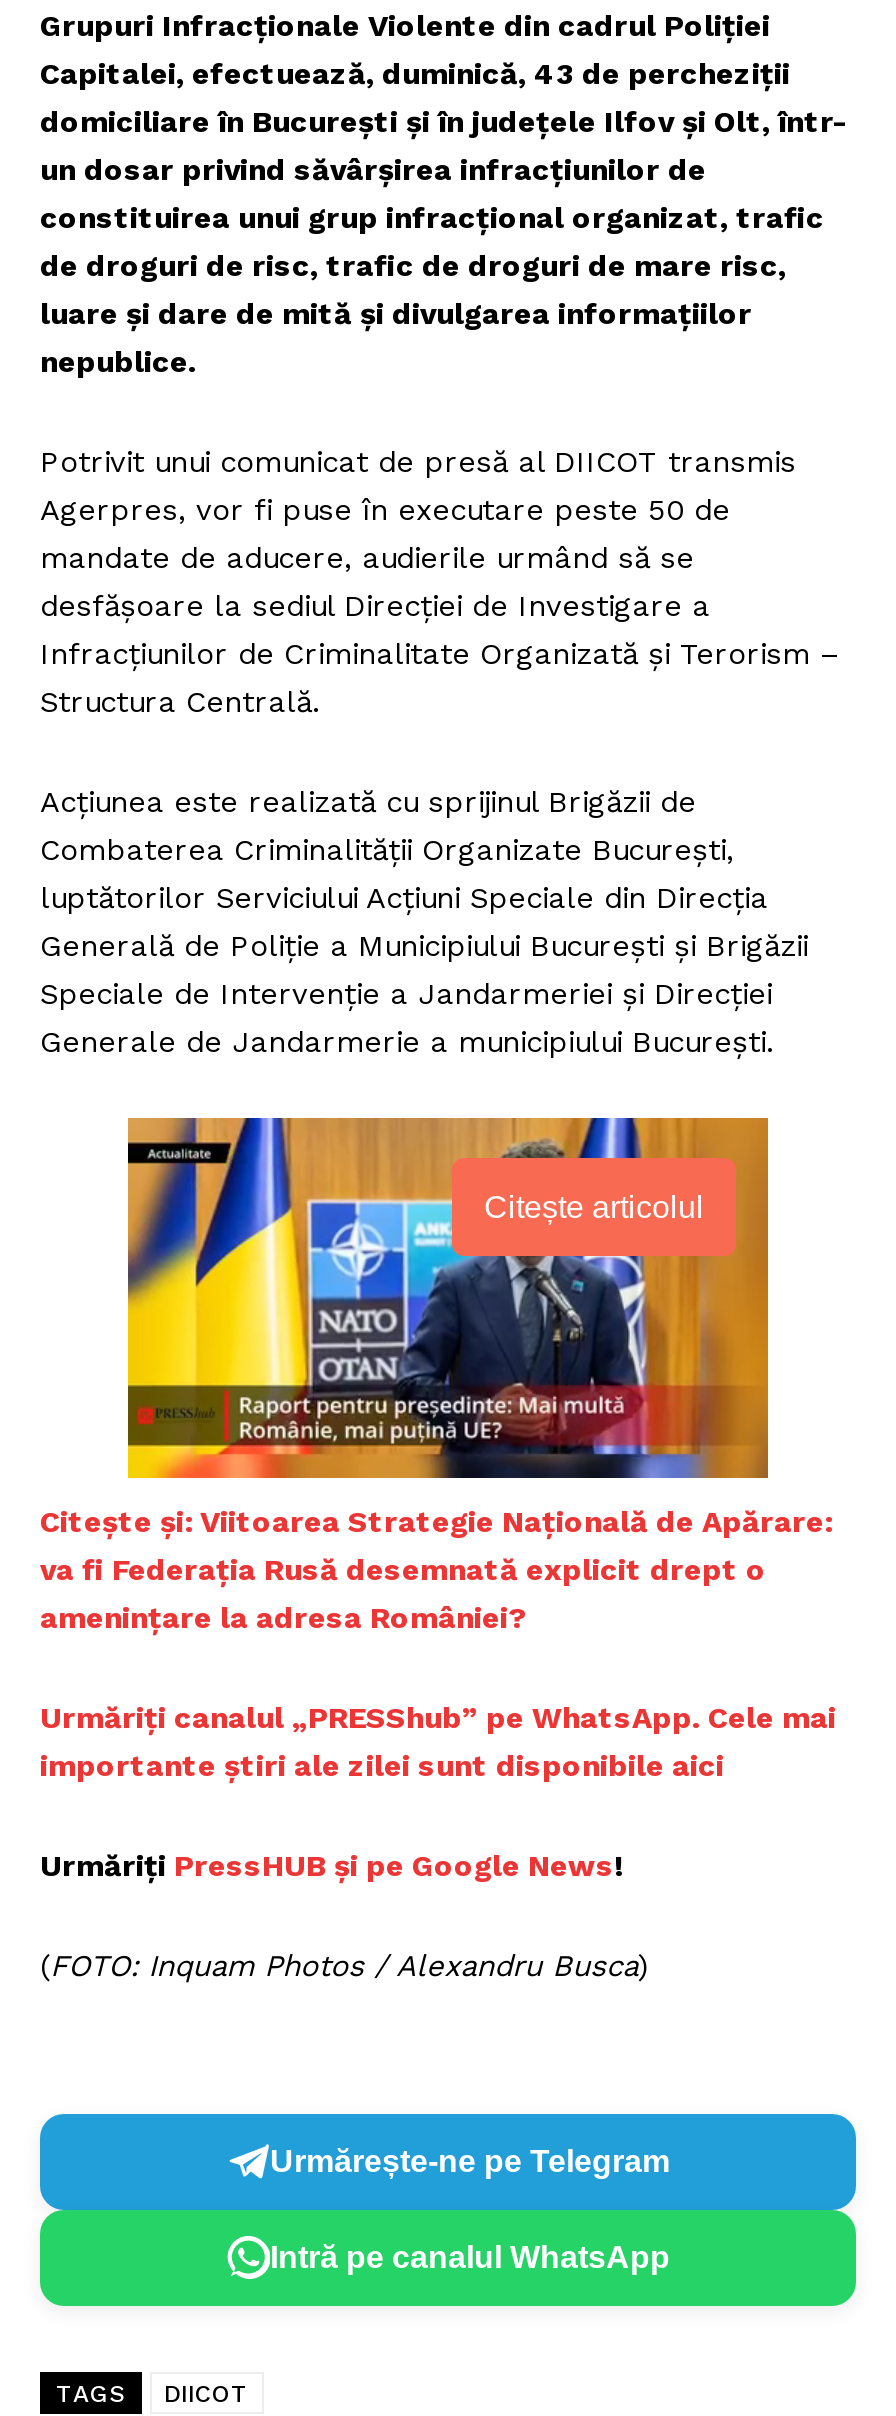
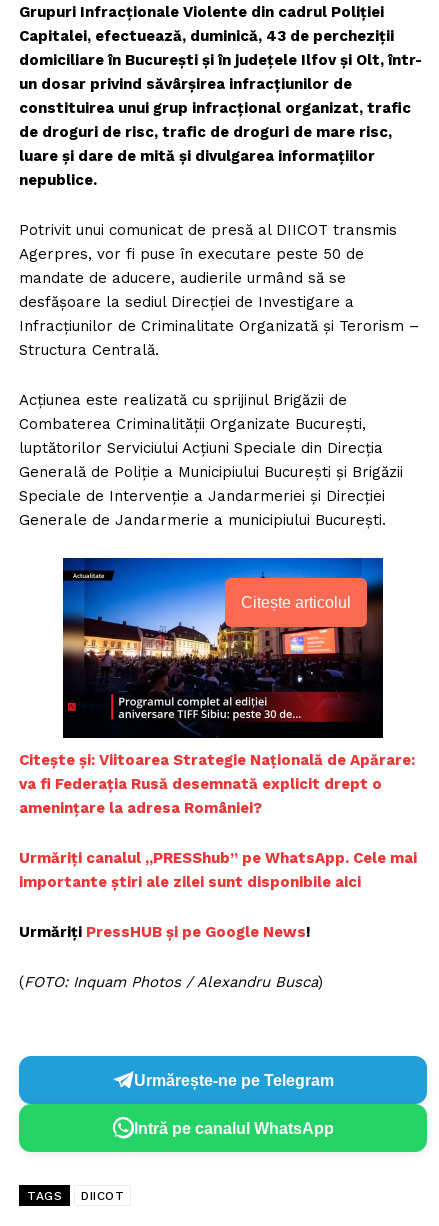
[126,1116,770,1480] [image] -> [62,557,384,739] [image]

